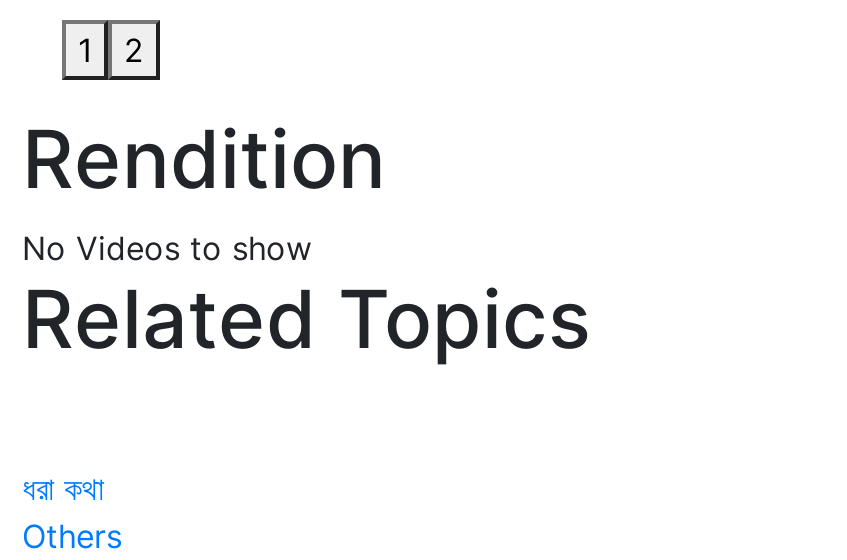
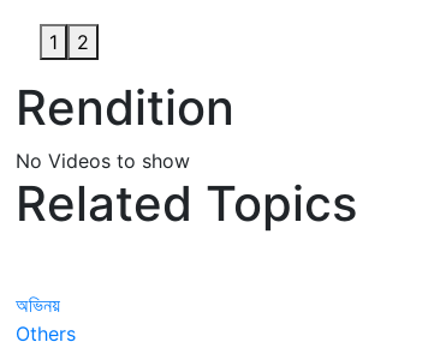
[22,468,104,508] ধরা কথা -> [16,293,60,317] অভিনয়

